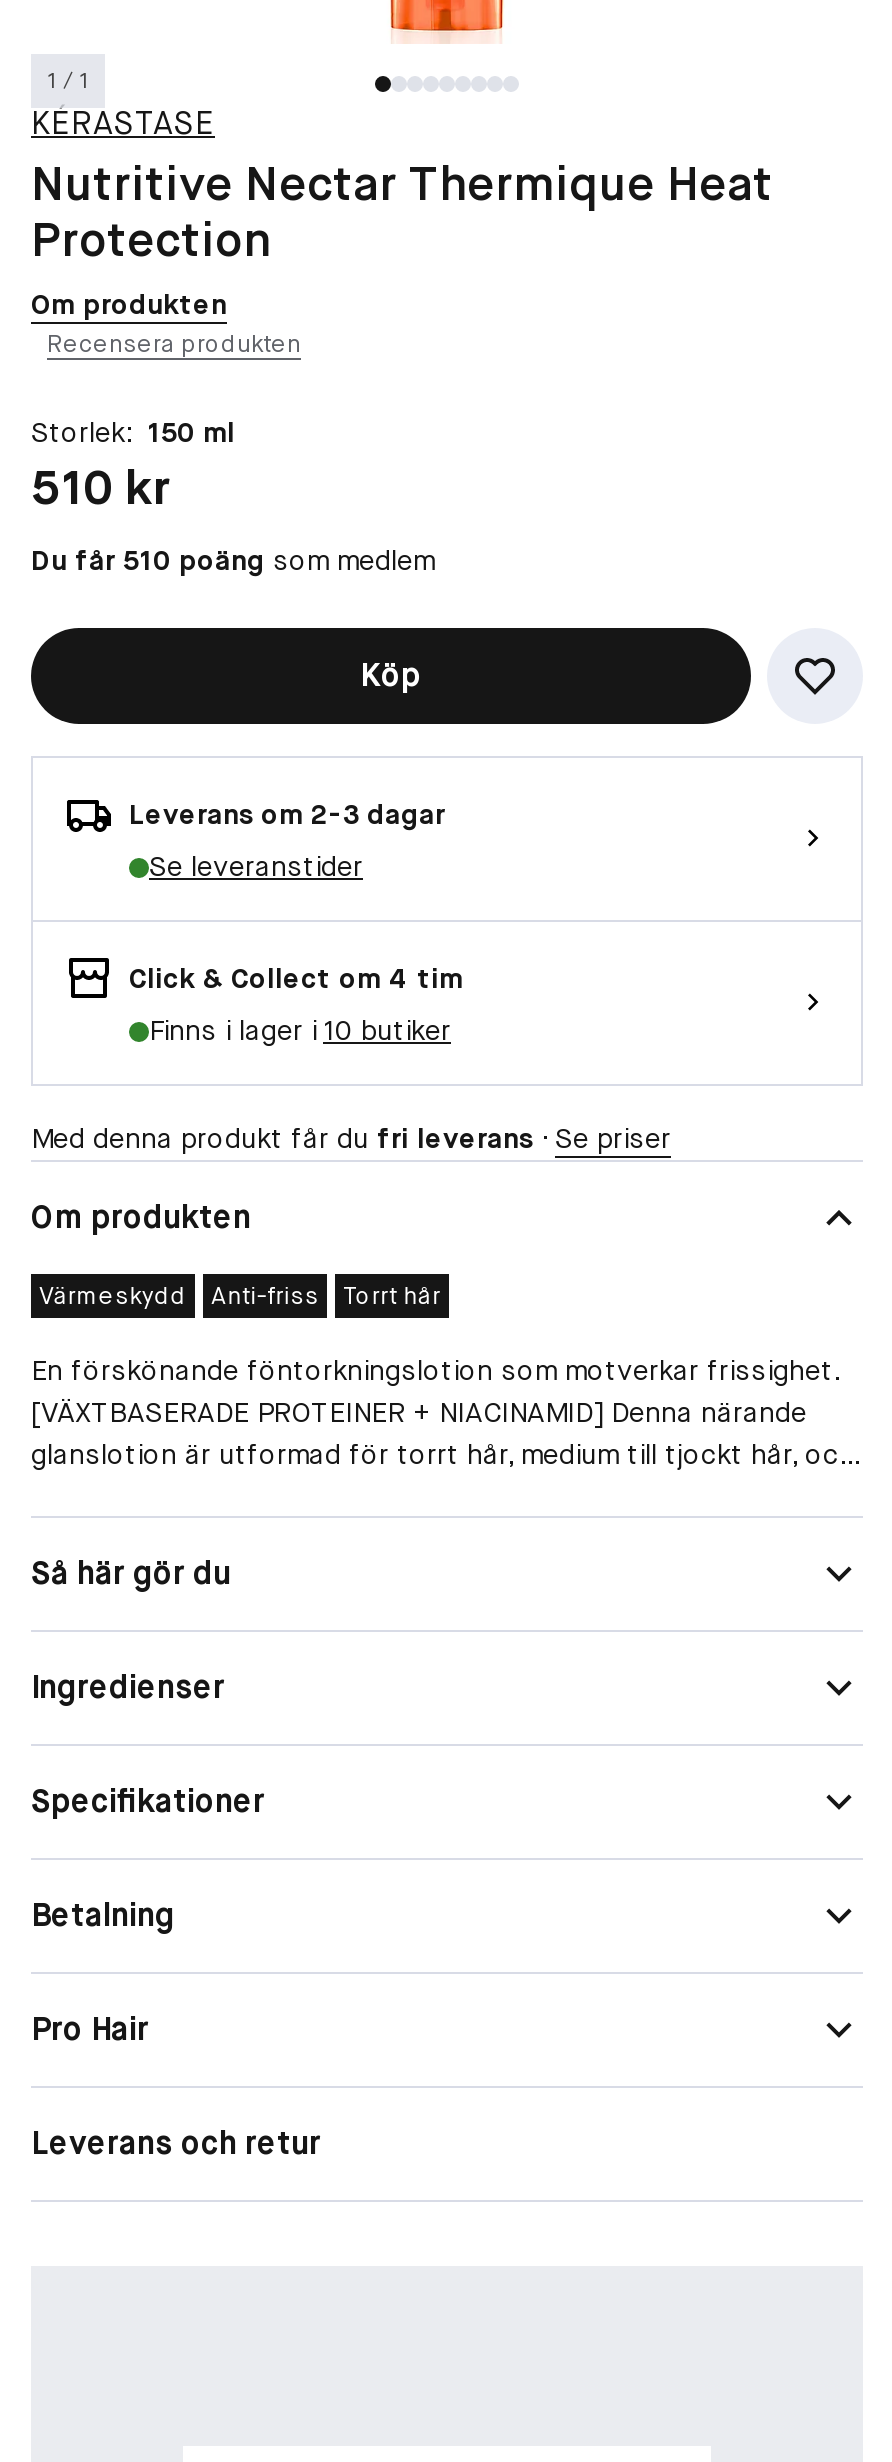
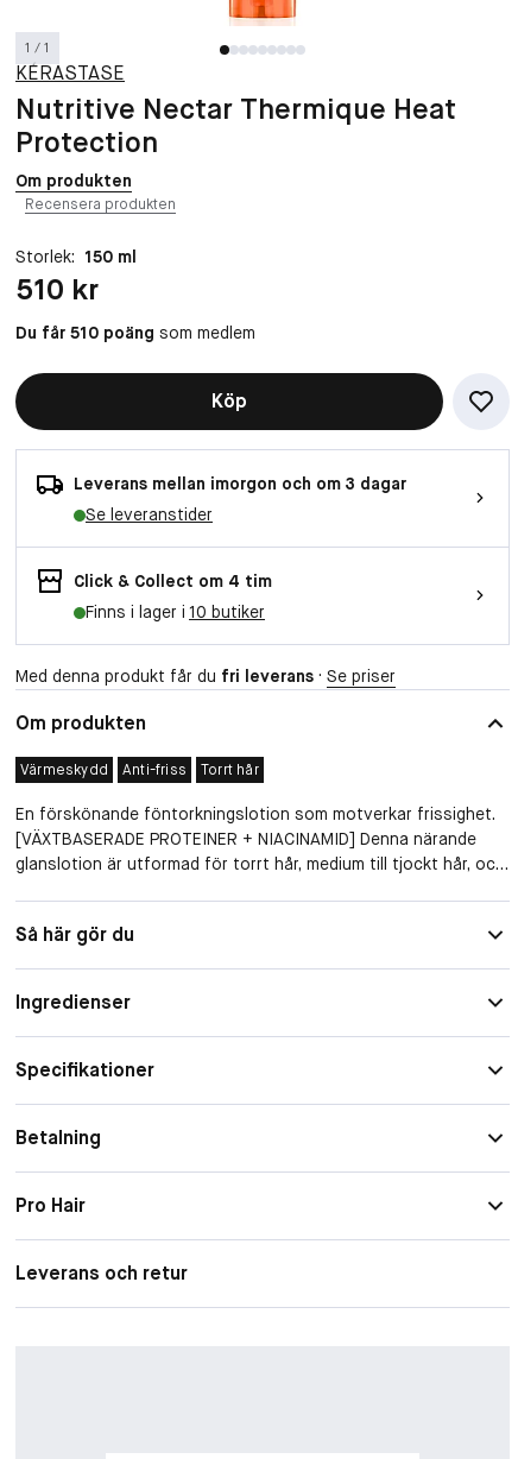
[129,796,445,832] Leverans om 2-3 dagar -> [74,473,406,494] Leverans mellan imorgon och om 3 dagar

